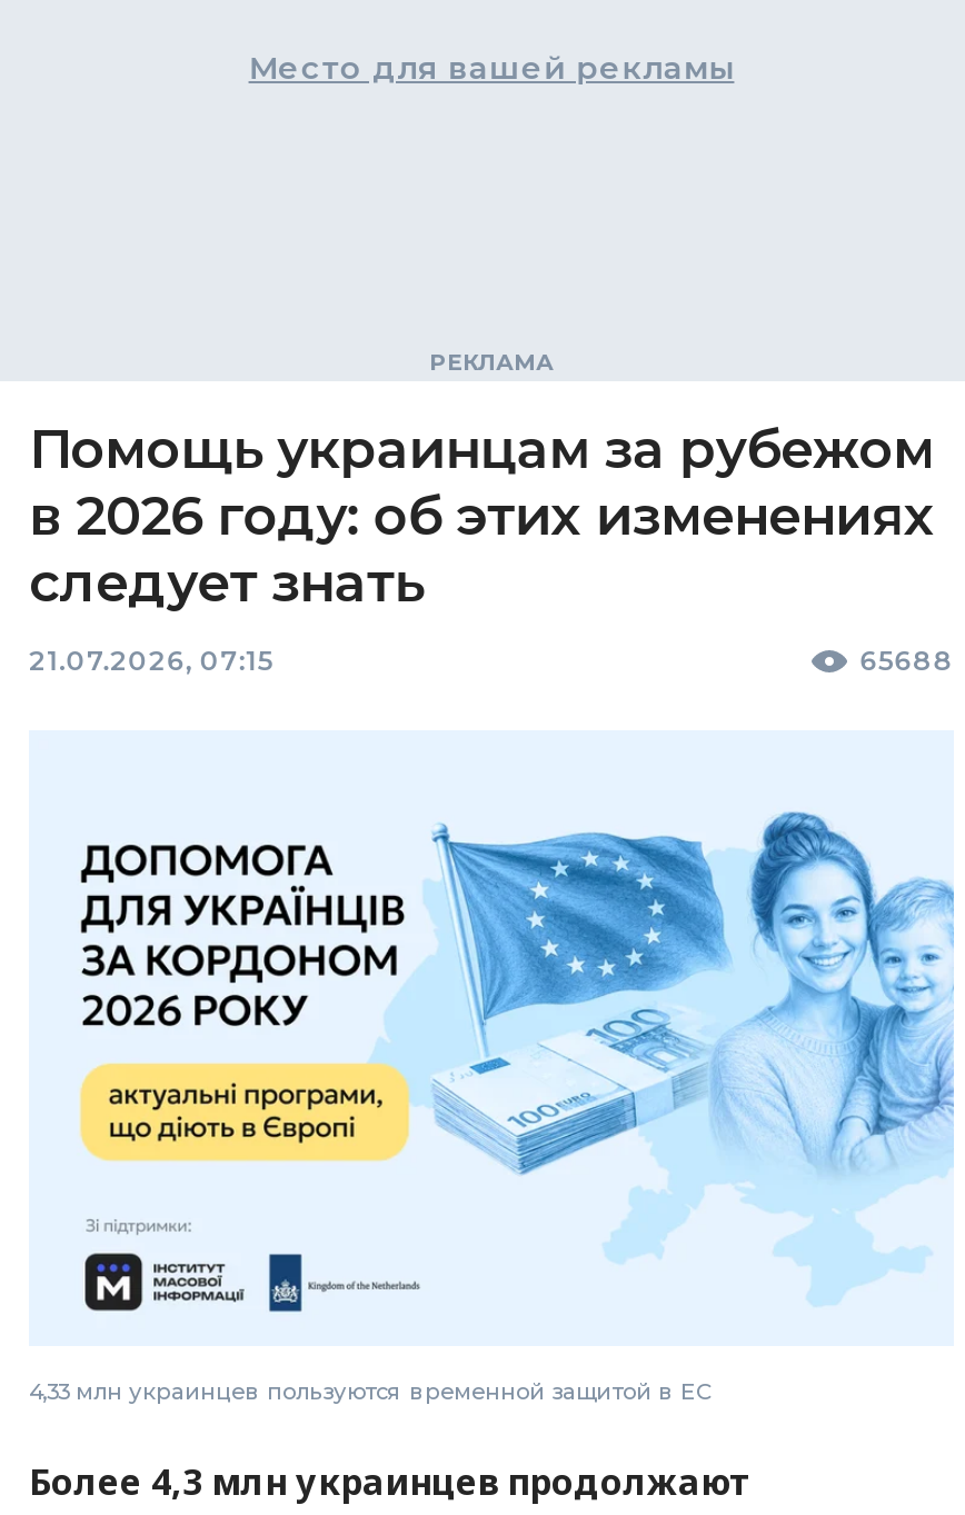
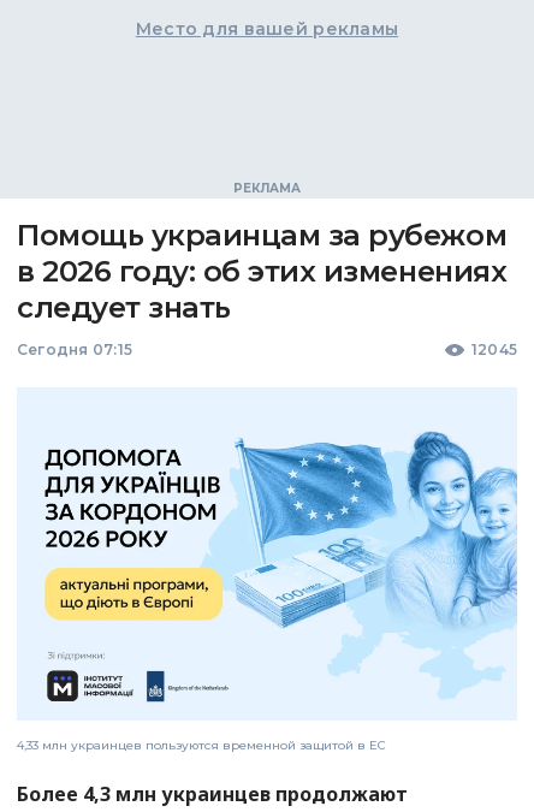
[29,644,954,677] 21.07.2026, 07:15 | 65688 -> [17,340,517,358] Сегодня 07:15 | 12045

